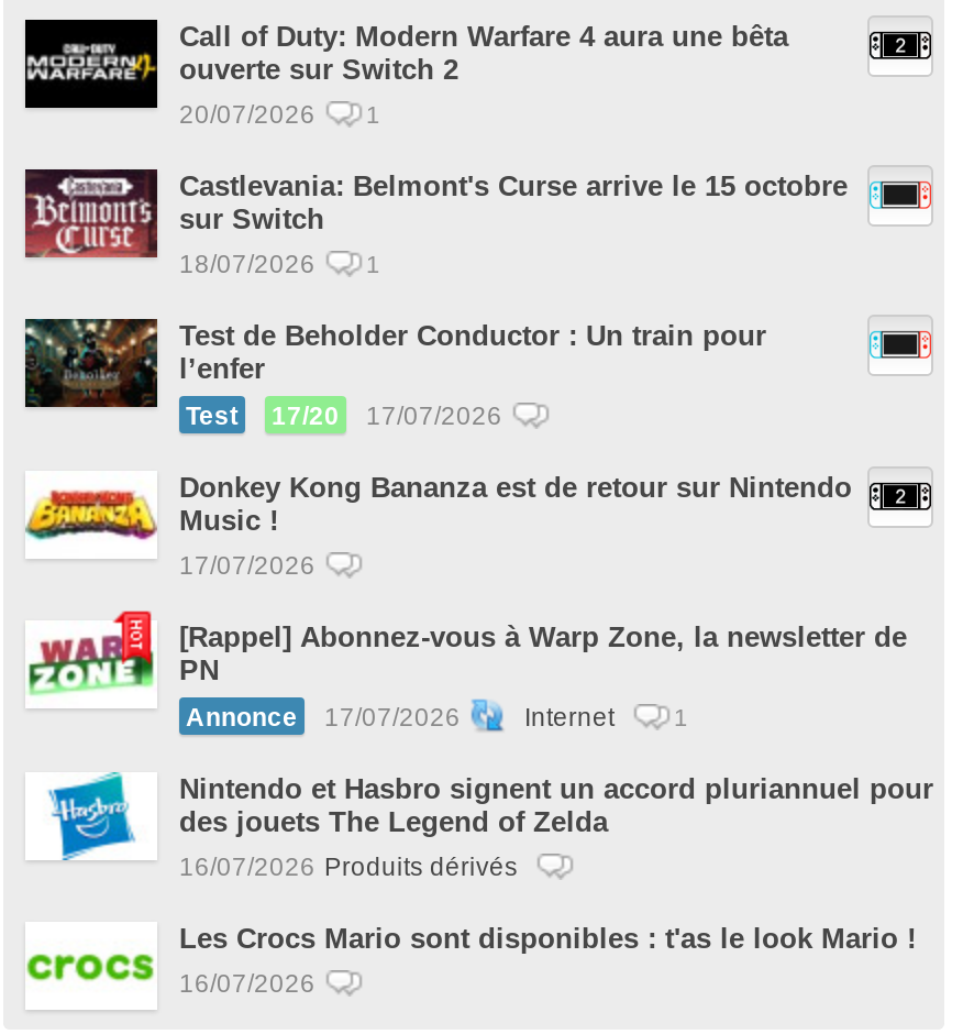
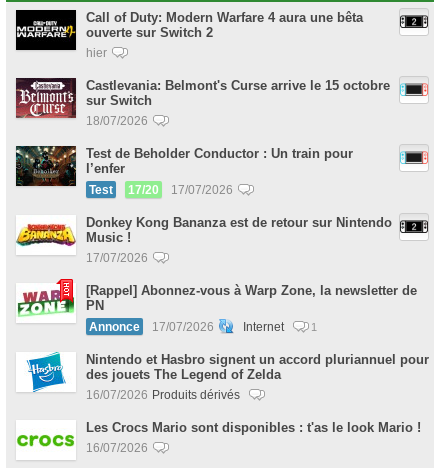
[179,99,379,128] 20/07/2026 | 1 -> [86,46,107,59] hier
[366,251,379,277] 1 -> none

